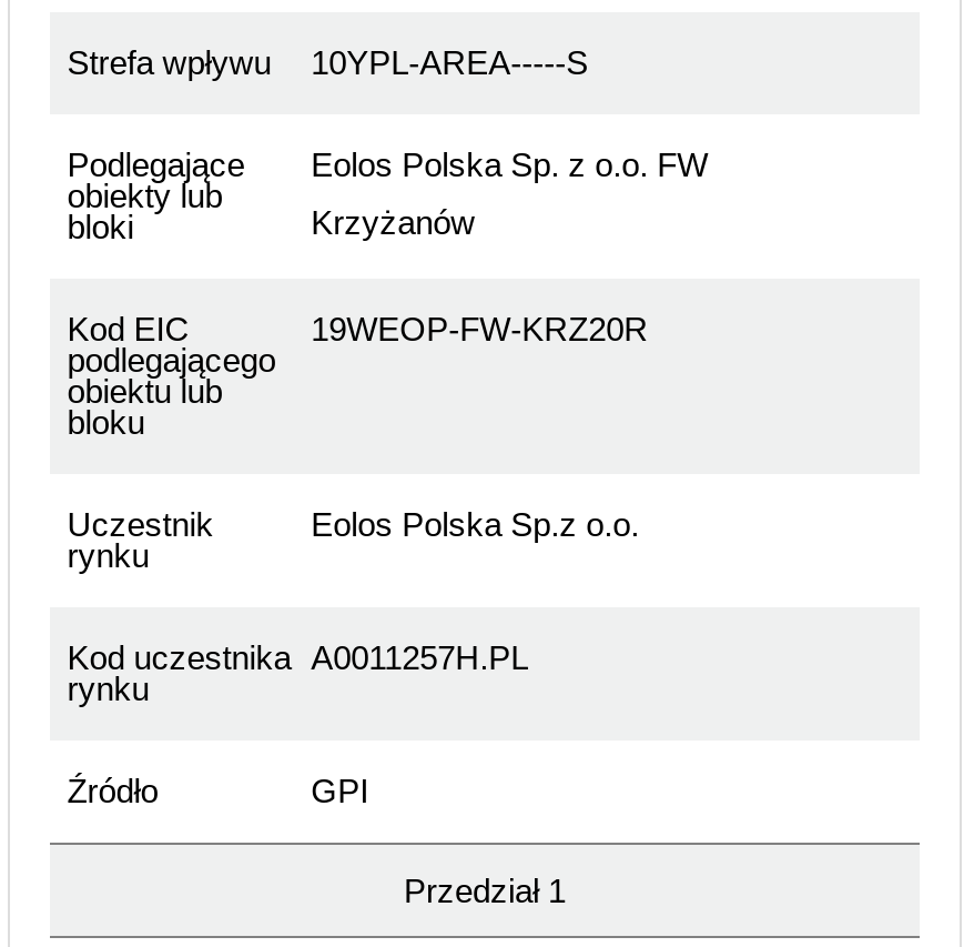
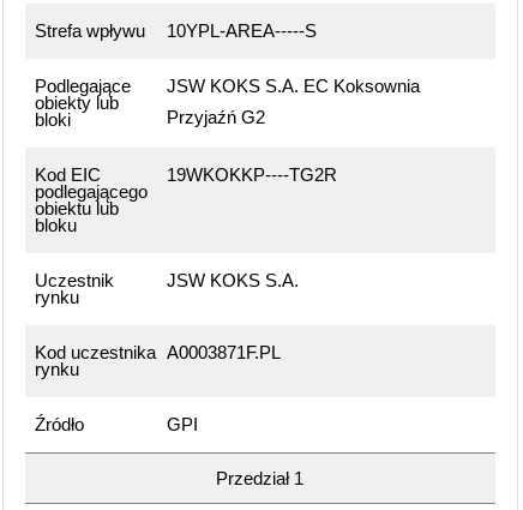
[311,145,708,183] Eolos Polska Sp. z o.o. FW -> [166,76,419,96] JSW KOKS S.A. EC Koksownia
[311,203,475,241] Krzyżanów -> [166,107,265,127] Przyjaźń G2
[311,310,648,347] 19WEOP-FW-KRZ20R -> [166,164,337,185] 19WKOKKP----TG2R
[311,505,639,543] Eolos Polska Sp.z o.o. -> [166,270,298,290] JSW KOKS S.A.
[67,638,528,676] Kod uczestnika A0011257H.PL -> [35,342,280,362] Kod uczestnika A0003871F.PL

